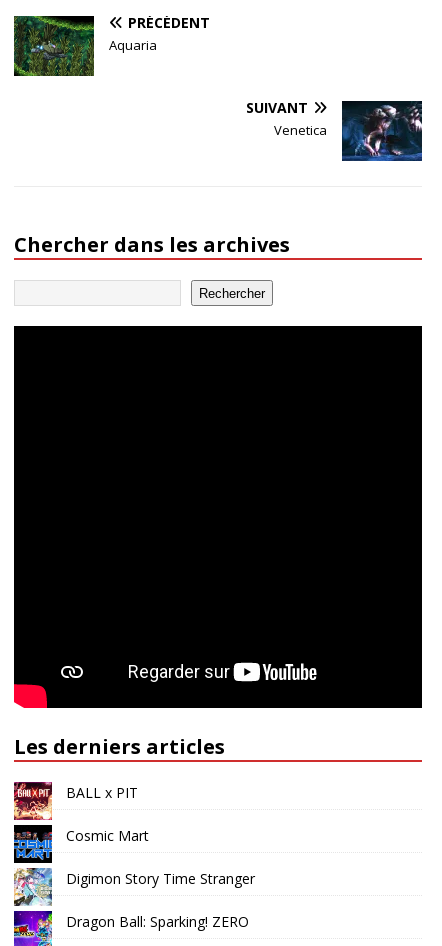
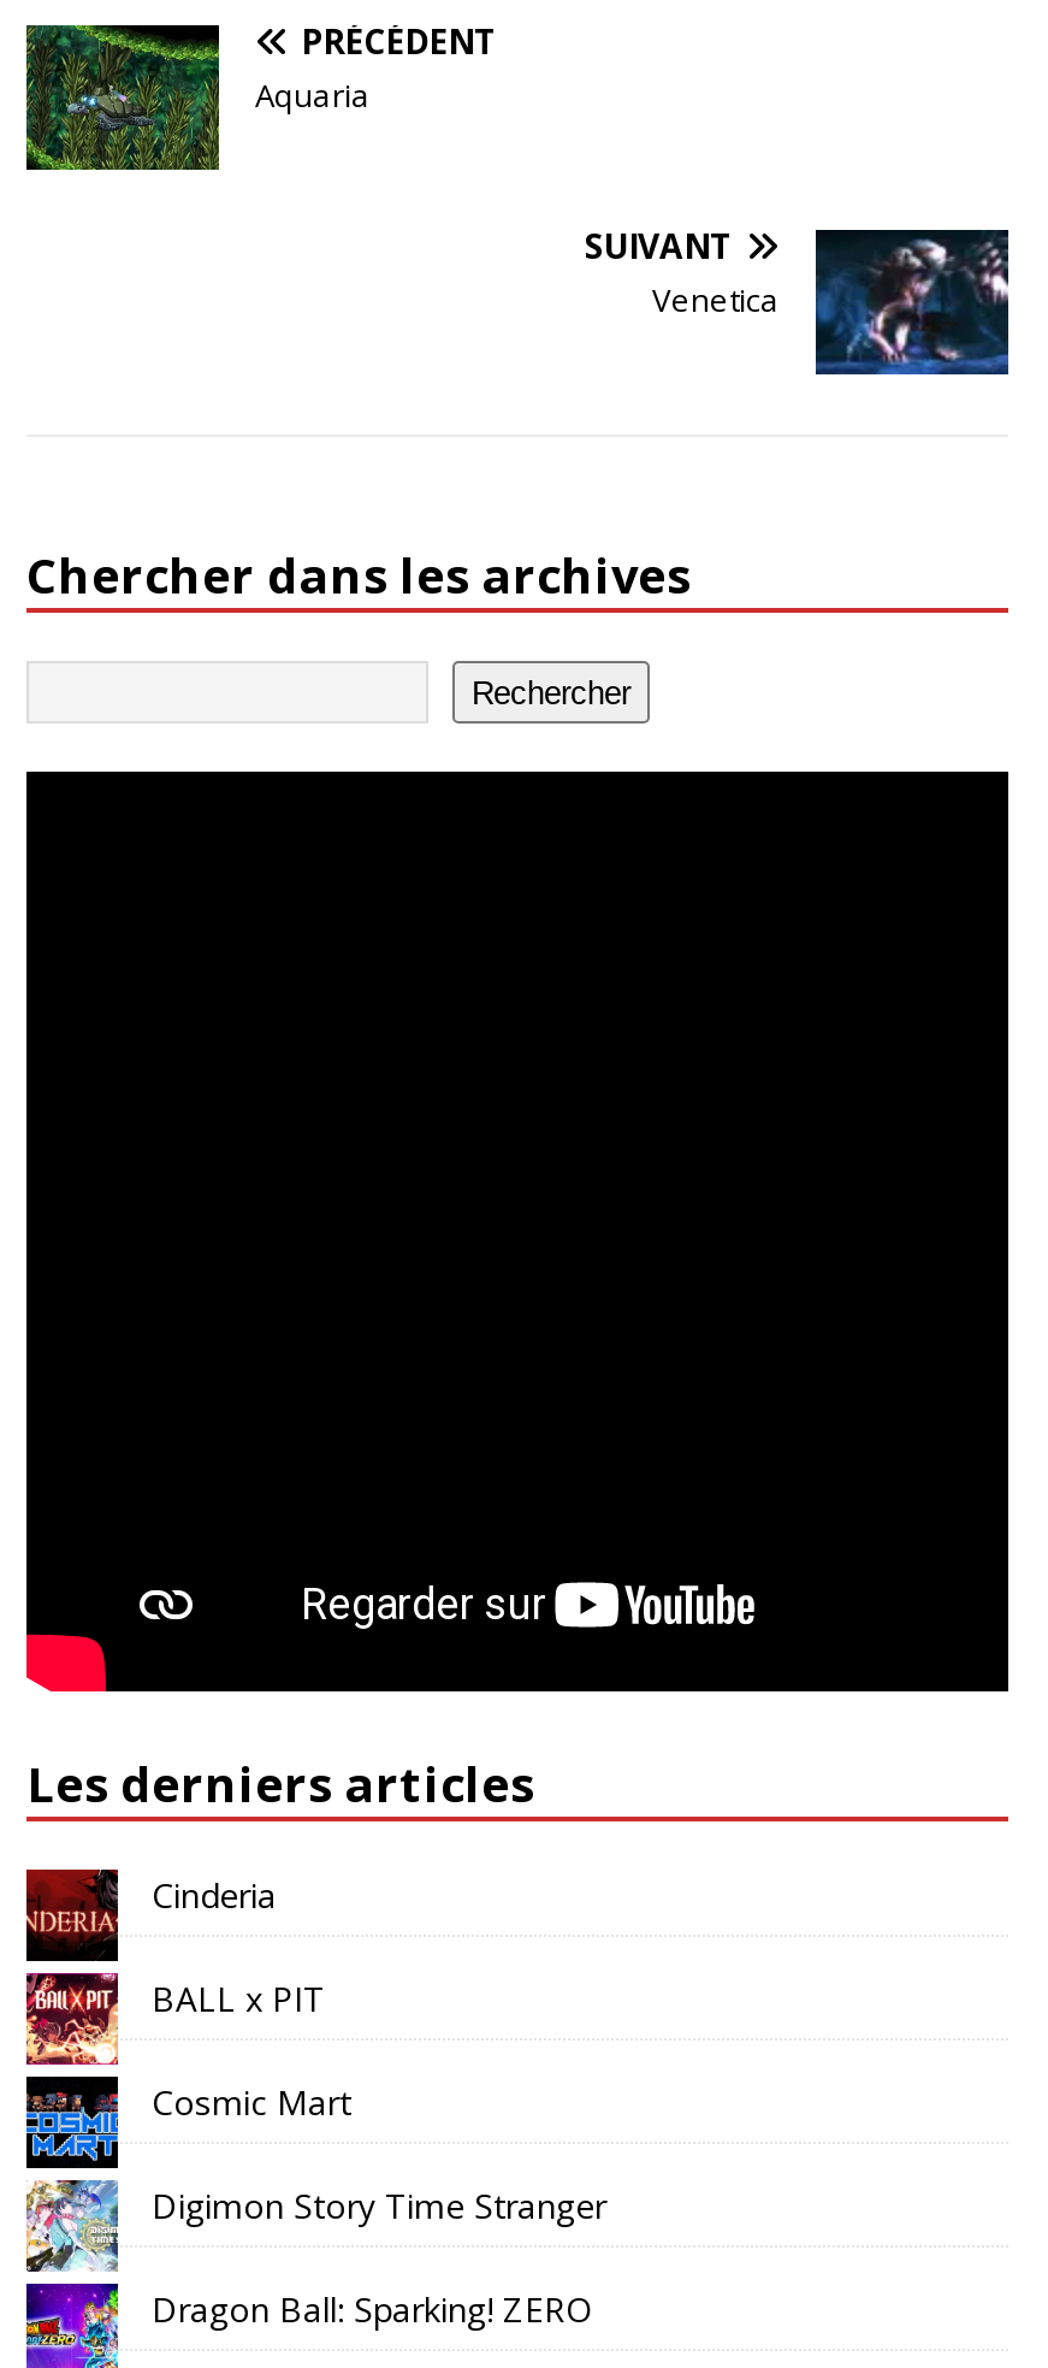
none -> [24,1867,277,1964] [image] | Cinderia

